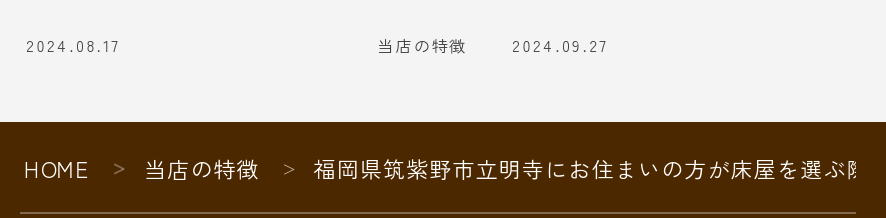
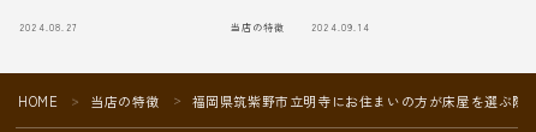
[26,33,120,55] 2024.08.17 -> [19,20,77,33] 2024.08.27
[512,33,608,55] 2024.09.27 -> [311,20,370,33] 2024.09.14

